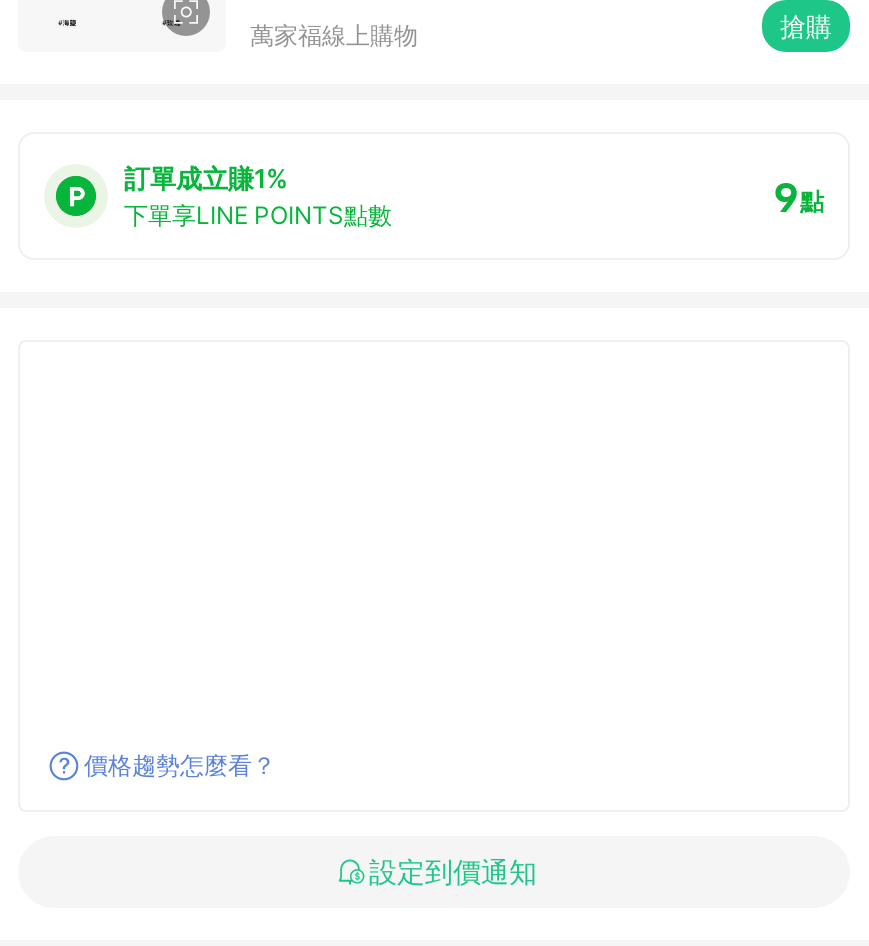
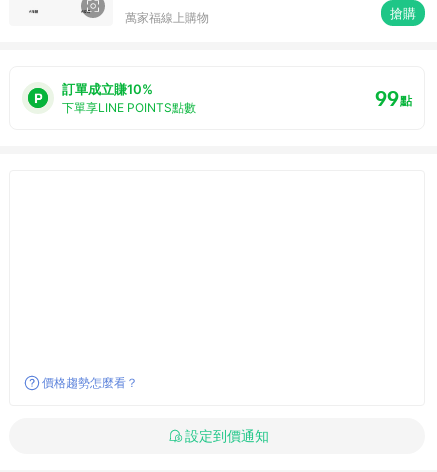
[124,162,288,194] 訂單成立賺1% -> [62,81,153,97] 訂單成立賺10%
[774,170,824,222] 9點 -> [375,85,412,111] 99點

